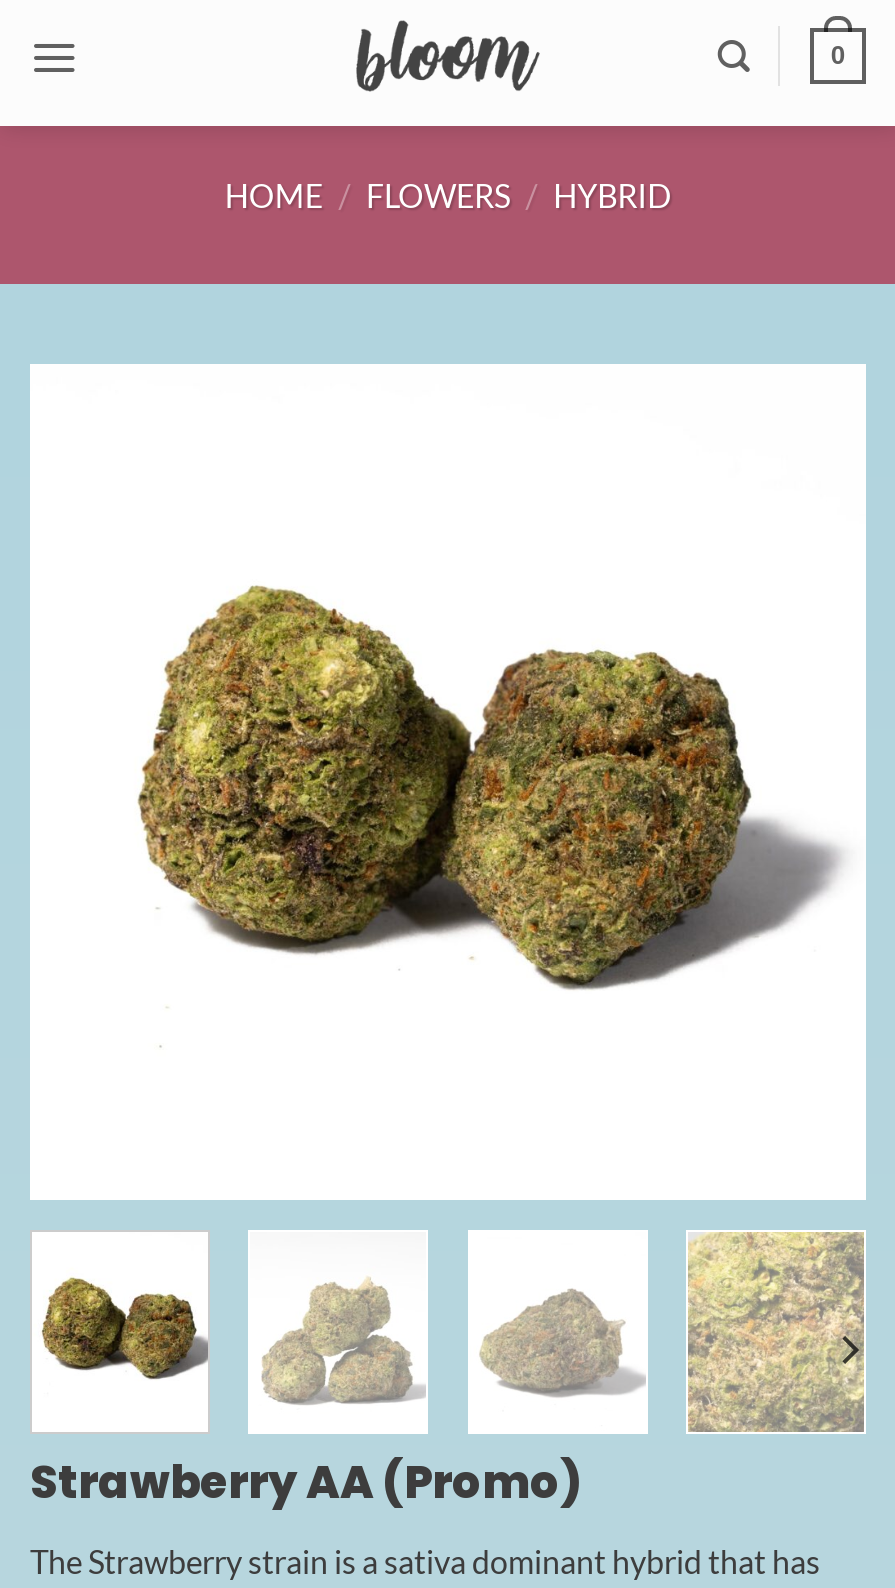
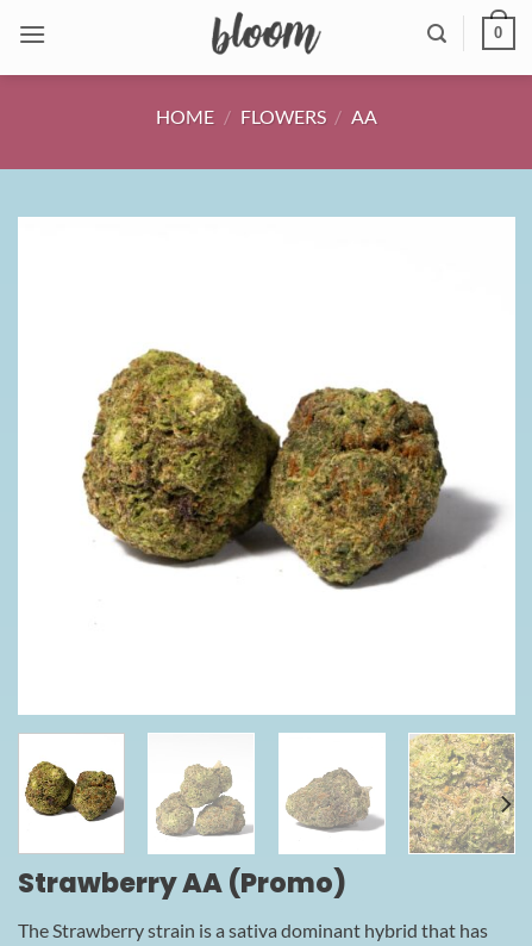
[225,176,671,214] HOME / FLOWERS / HYBRID -> [156,105,377,127] HOME / FLOWERS / AA

